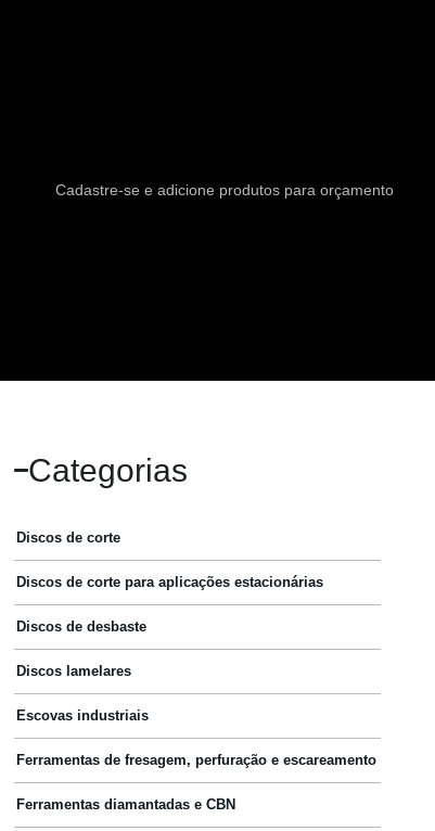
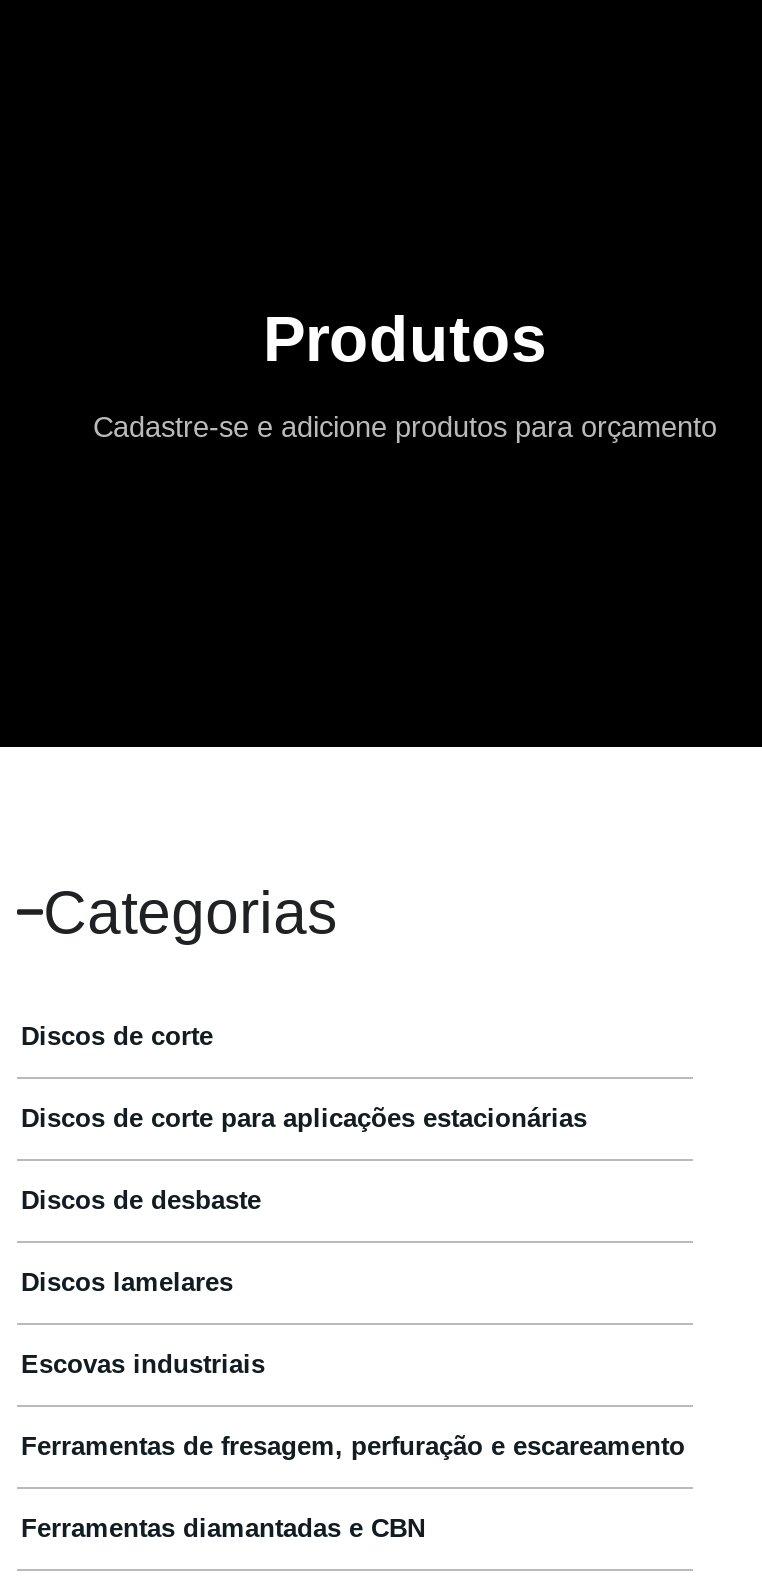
none -> [263,302,547,374] Produtos

